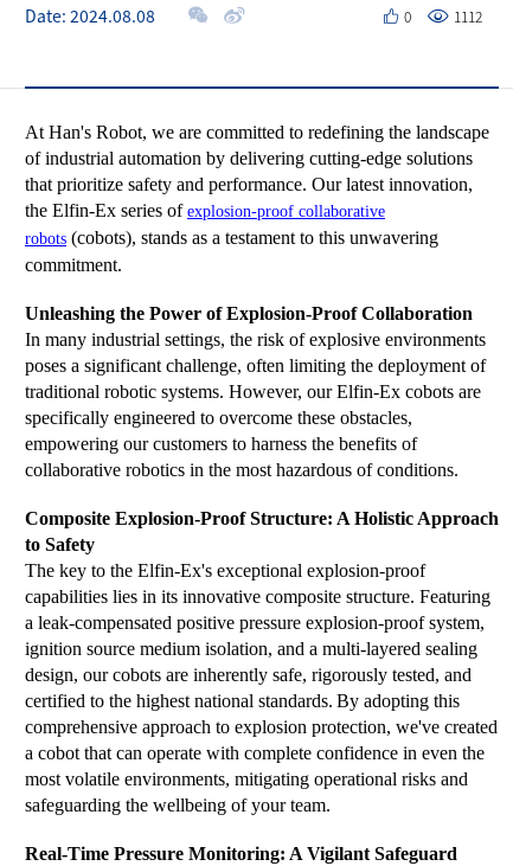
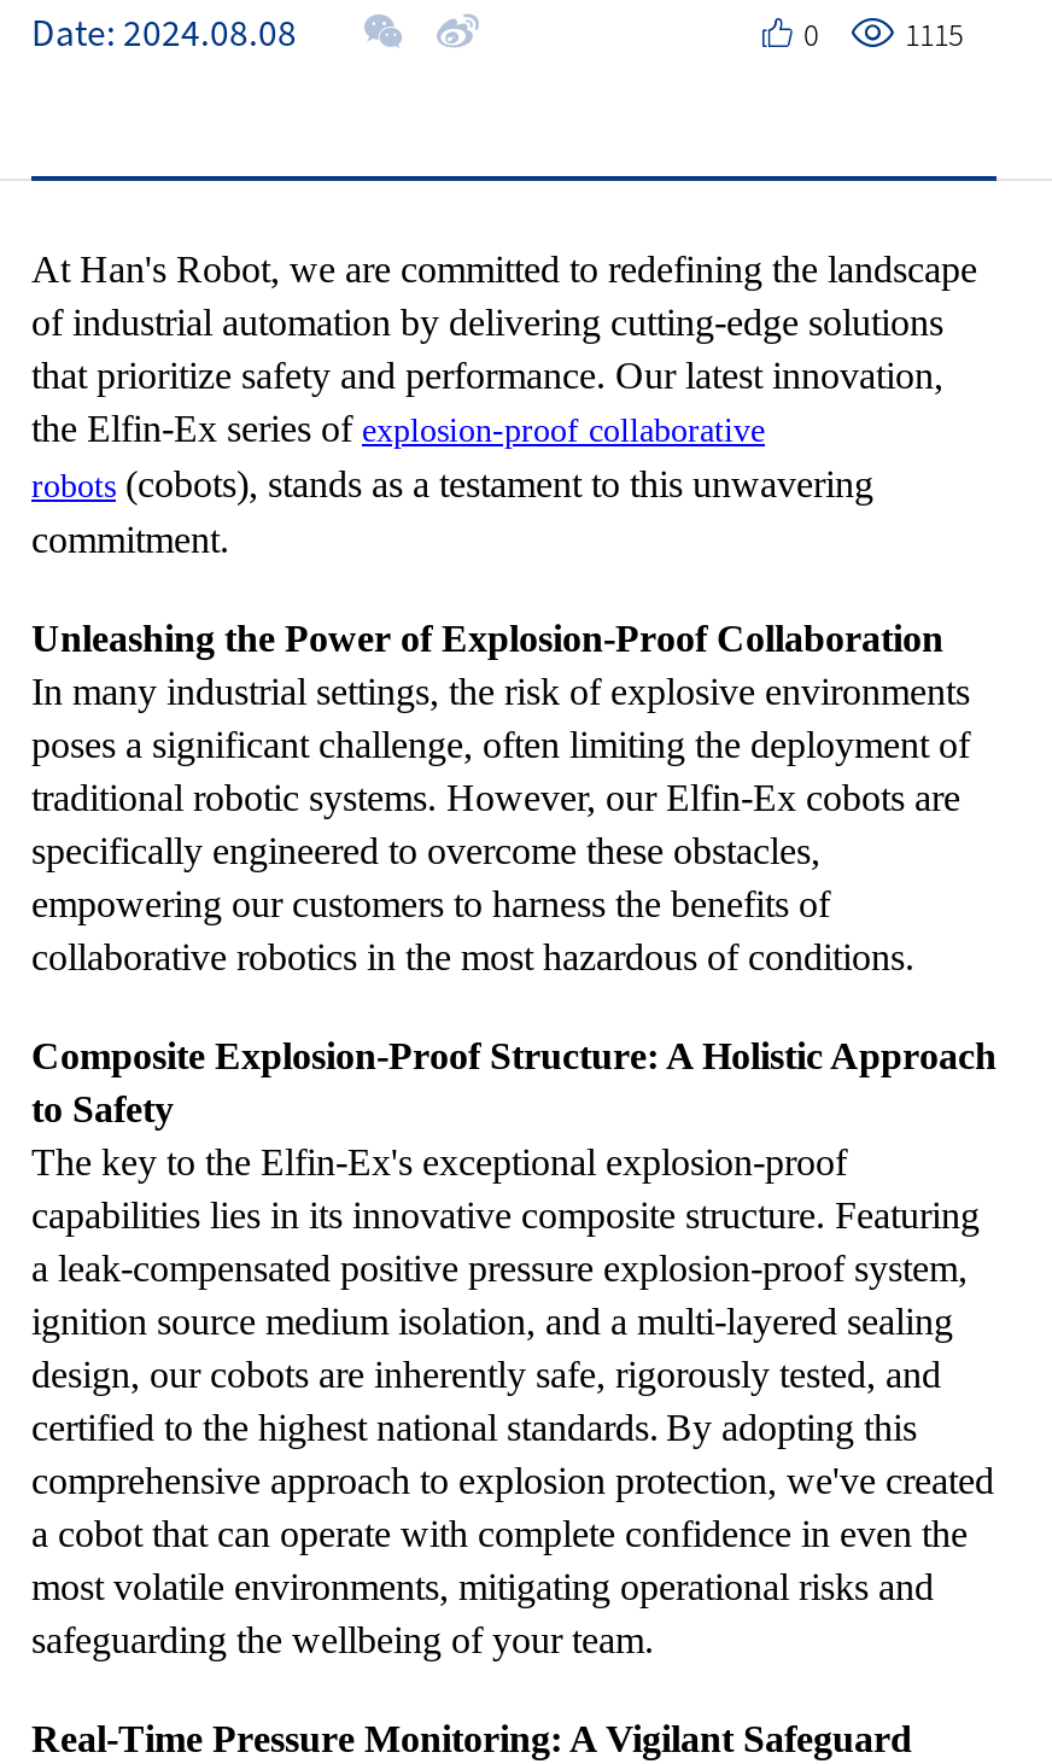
[454,5,482,25] 1112 -> [905,11,963,52] 1115

